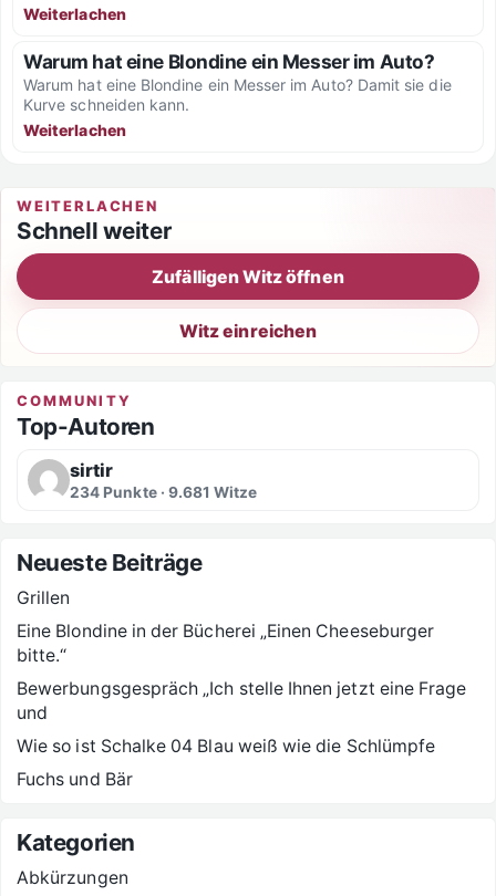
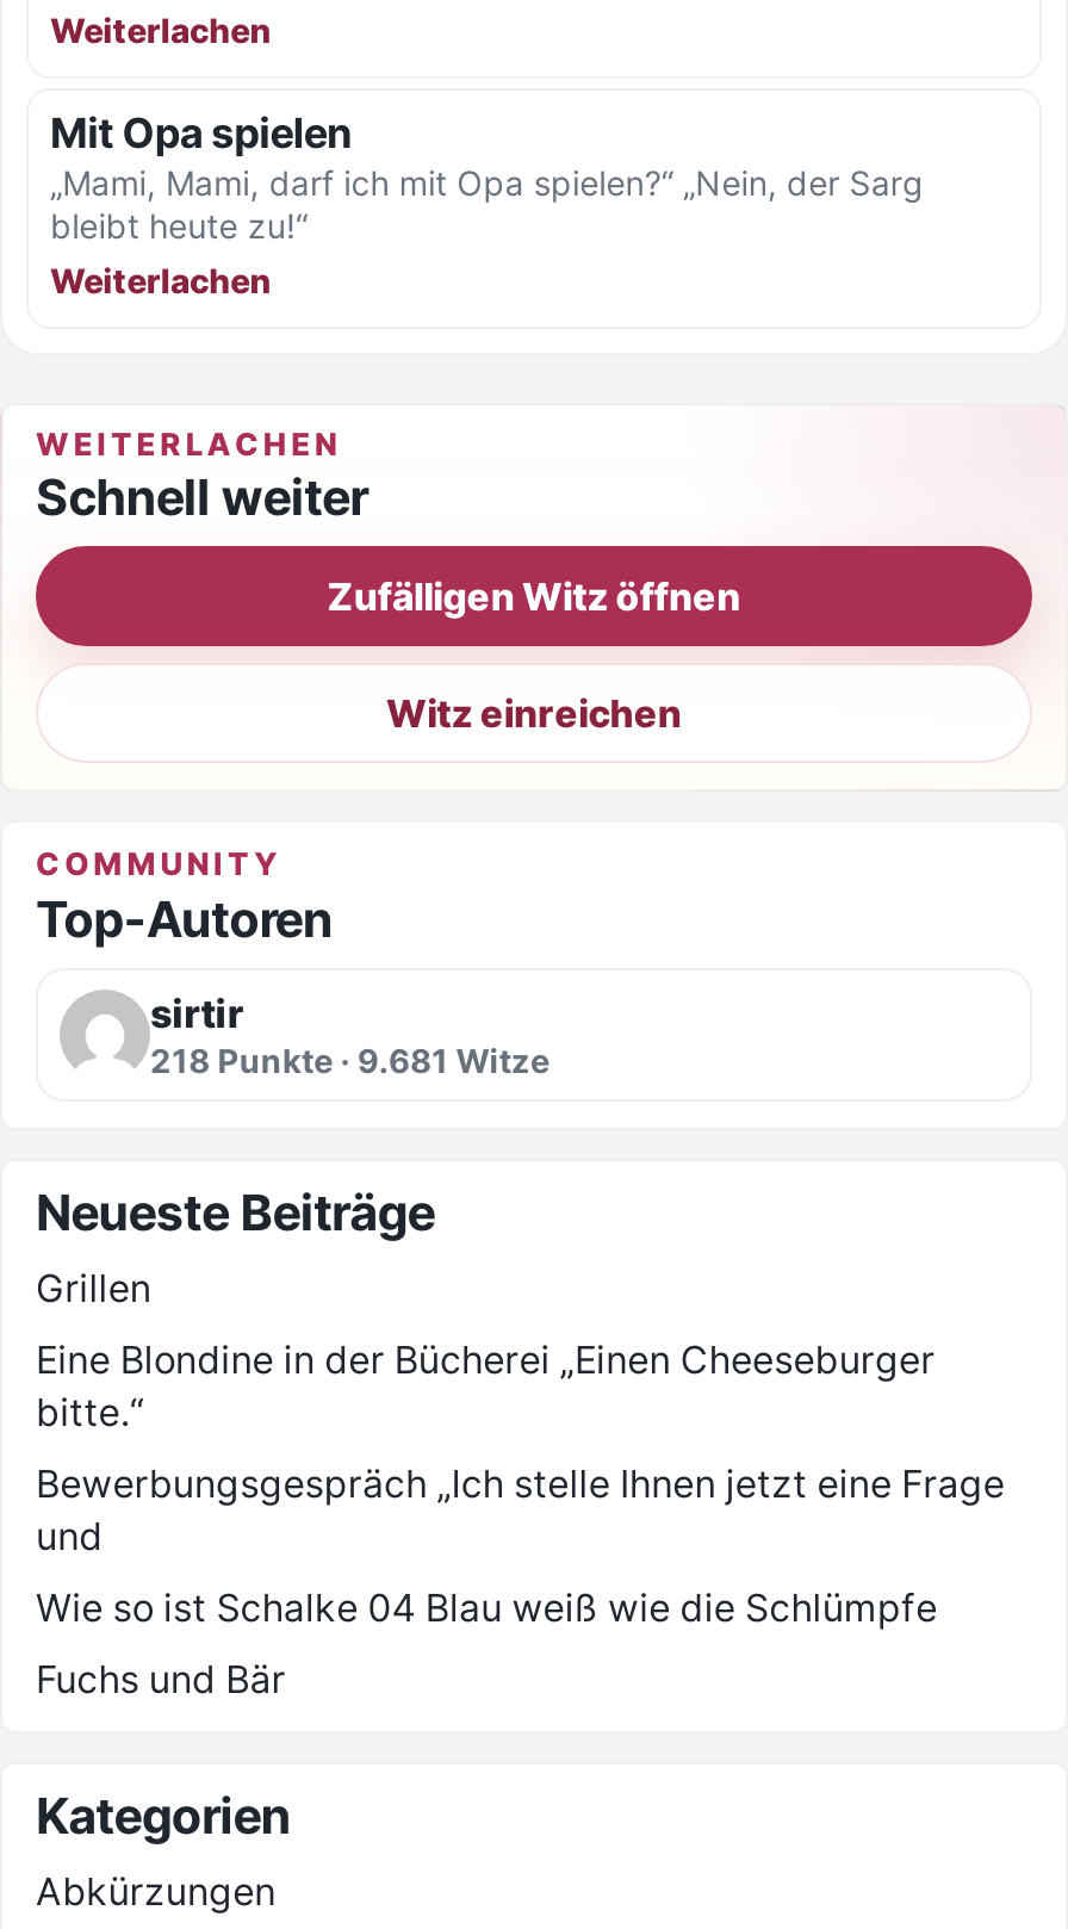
[23,50,451,114] Warum hat eine Blondine ein Messer im Auto? | Warum hat eine Blondine ein Messer im Auto? Damit sie die | Kurve schneiden kann. -> [50,107,924,246] Mit Opa spielen | „Mami, Mami, darf ich mit Opa spielen?“ „Nein, der Sarg | bleibt heute zu!“
[70,483,257,501] 234 Punkte · 9.681 Witze -> [150,1041,549,1079] 218 Punkte · 9.681 Witze

